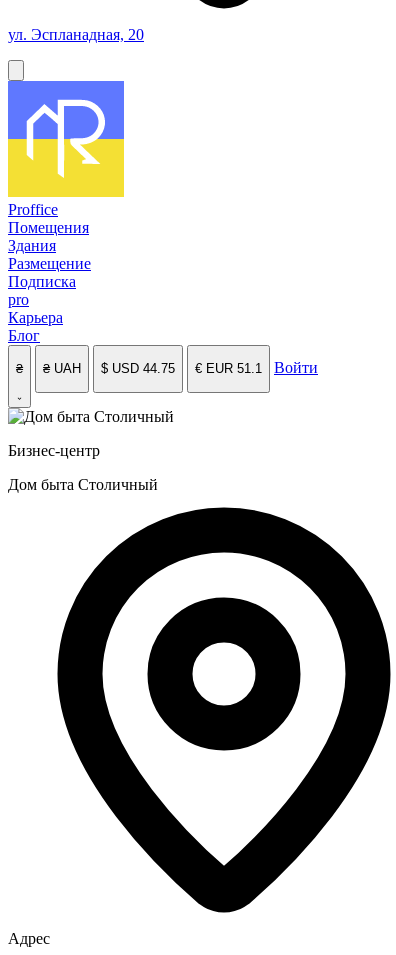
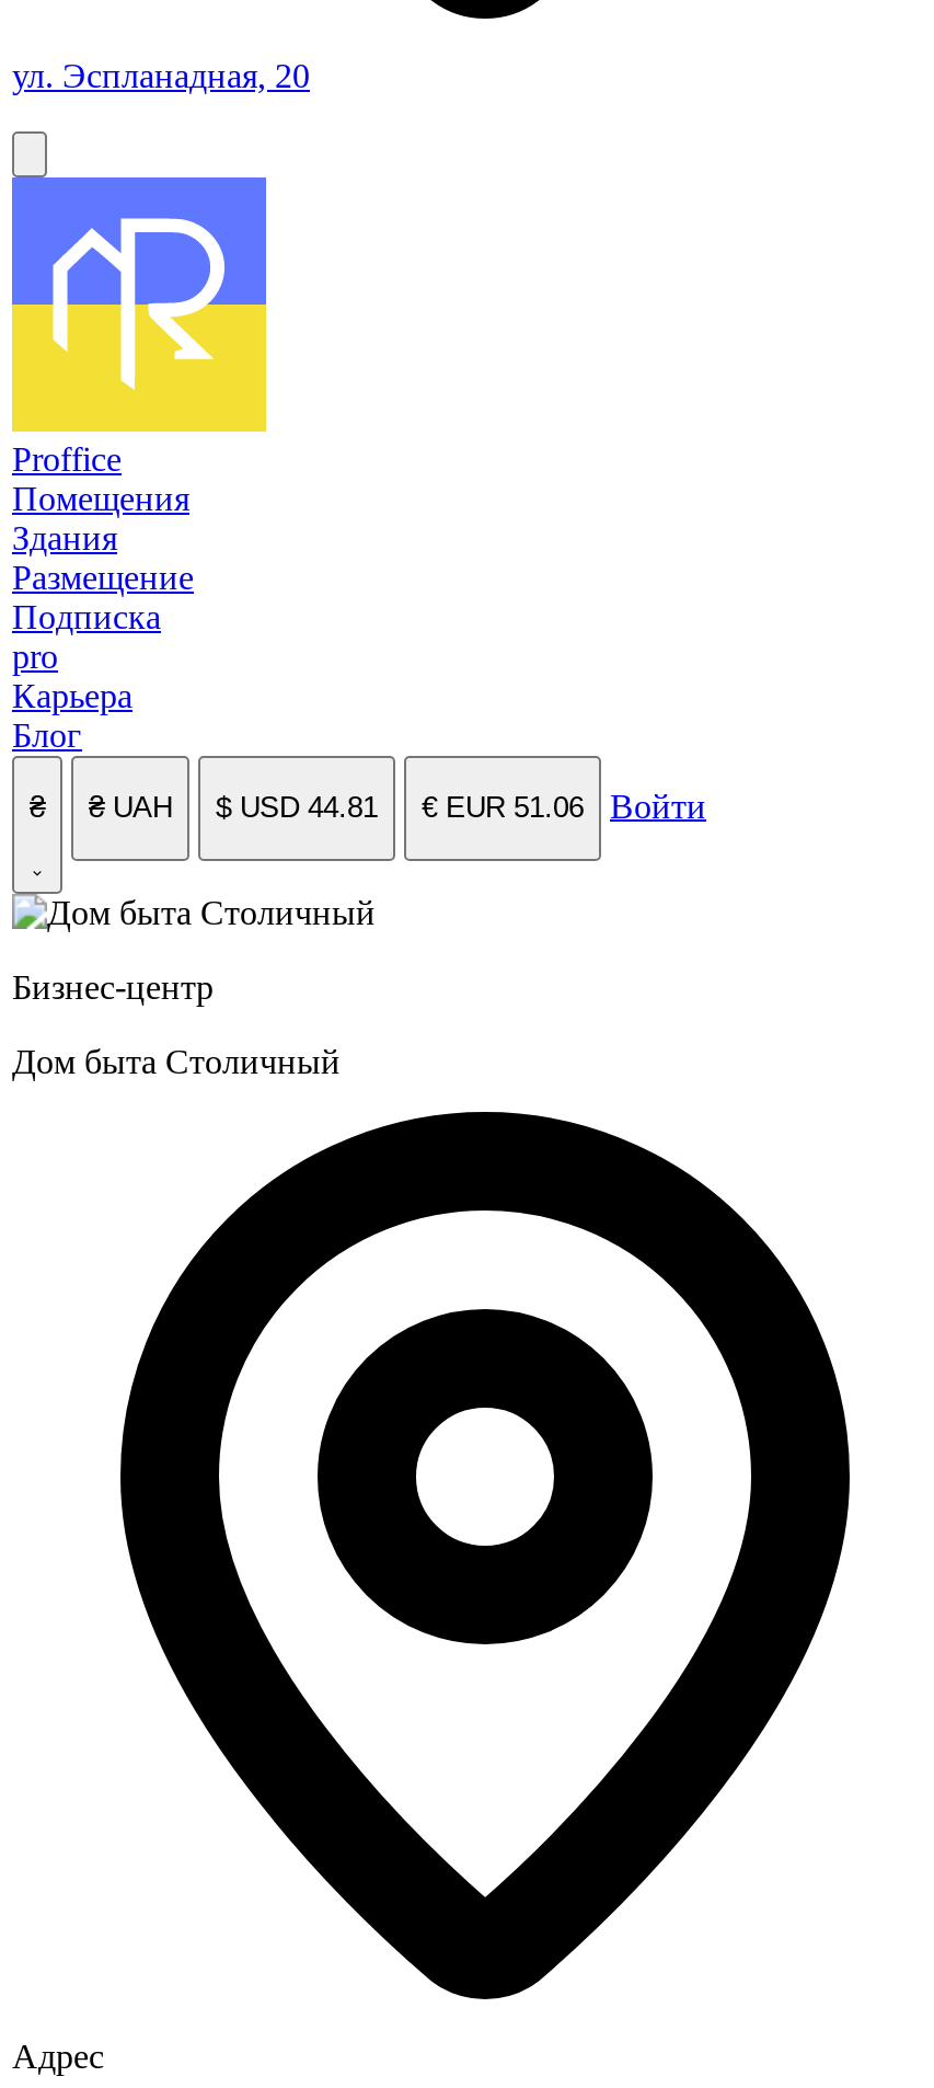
[101,361,175,376] $USD 44.75 -> [216,792,378,824] $USD 44.81
[195,361,262,376] €EUR 51.1 -> [422,792,584,824] €EUR 51.06

